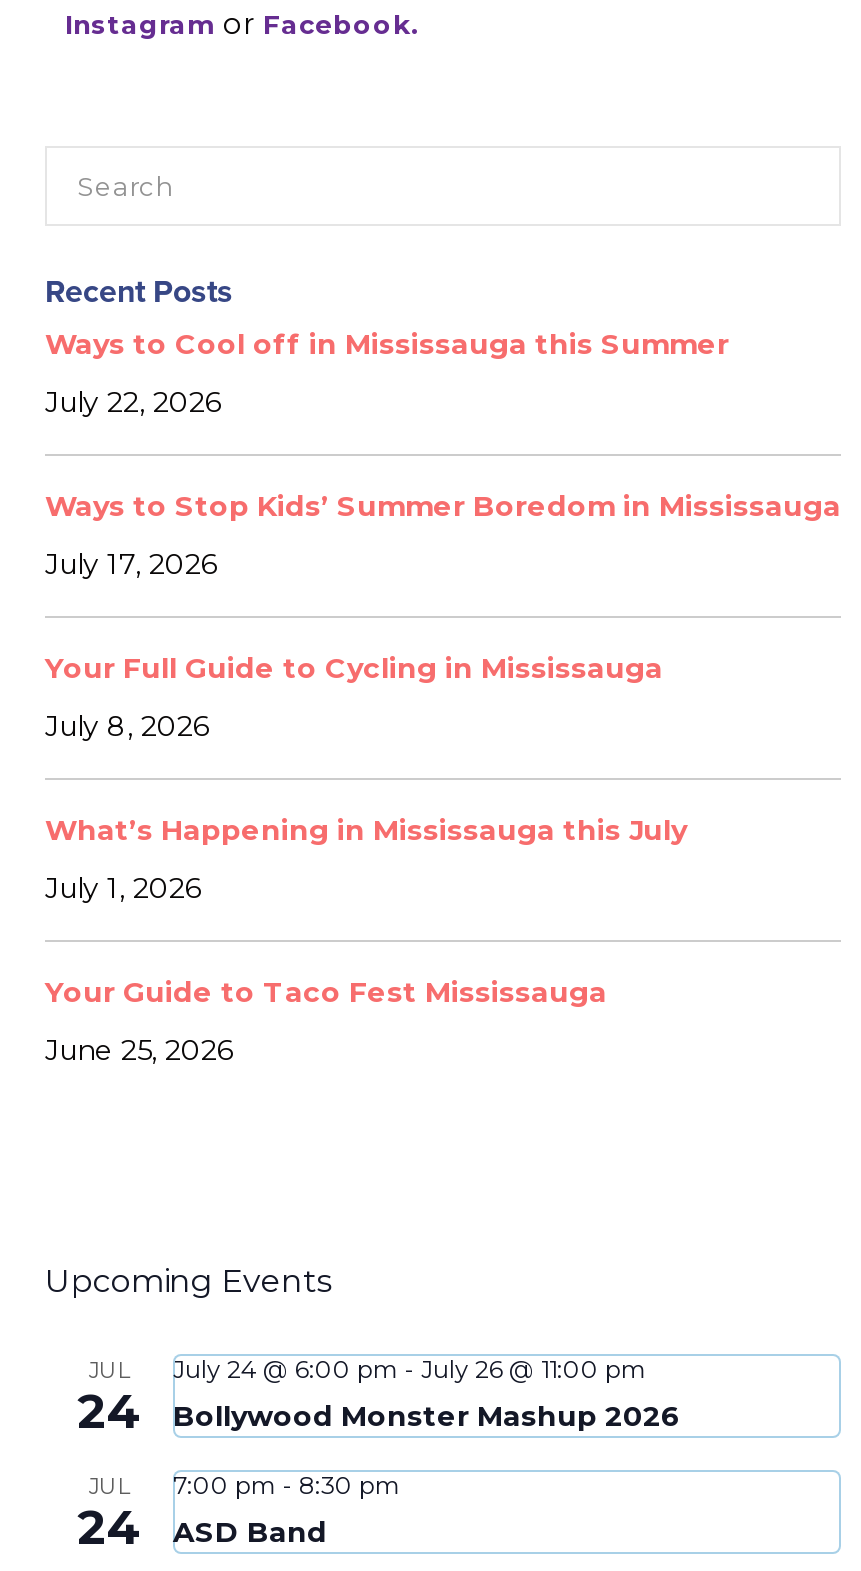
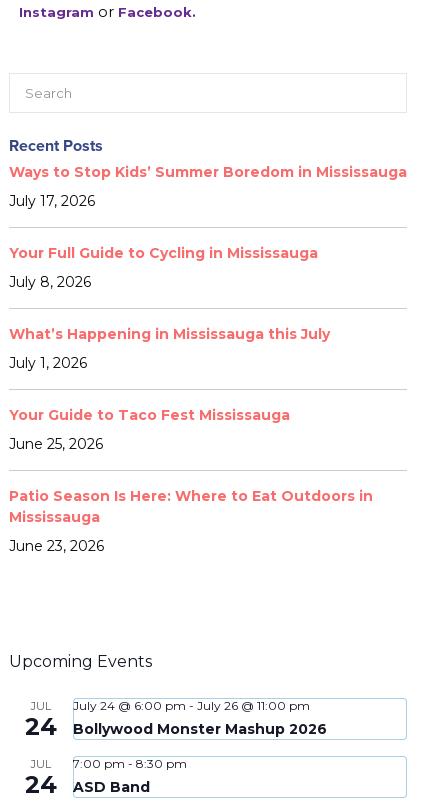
[45,326,729,420] Ways to Cool off in Mississauga this Summer | July 22, 2026 -> none
moved [45,488,841,1068] -> [9,163,407,453]: Ways to Stop Kids’ Summer Boredom in Mississauga | July 17, 2026 | Your Full Guide to Cycling in Mississauga | July 8, 2026 | What’s Happening in Mississauga this July | July 1, 2026 | Your Guide to Taco Fest Mississauga | June 25, 2026
none -> [9,487,373,555] Patio Season Is Here: Where to Eat Outdoors in | Mississauga | June 23, 2026

